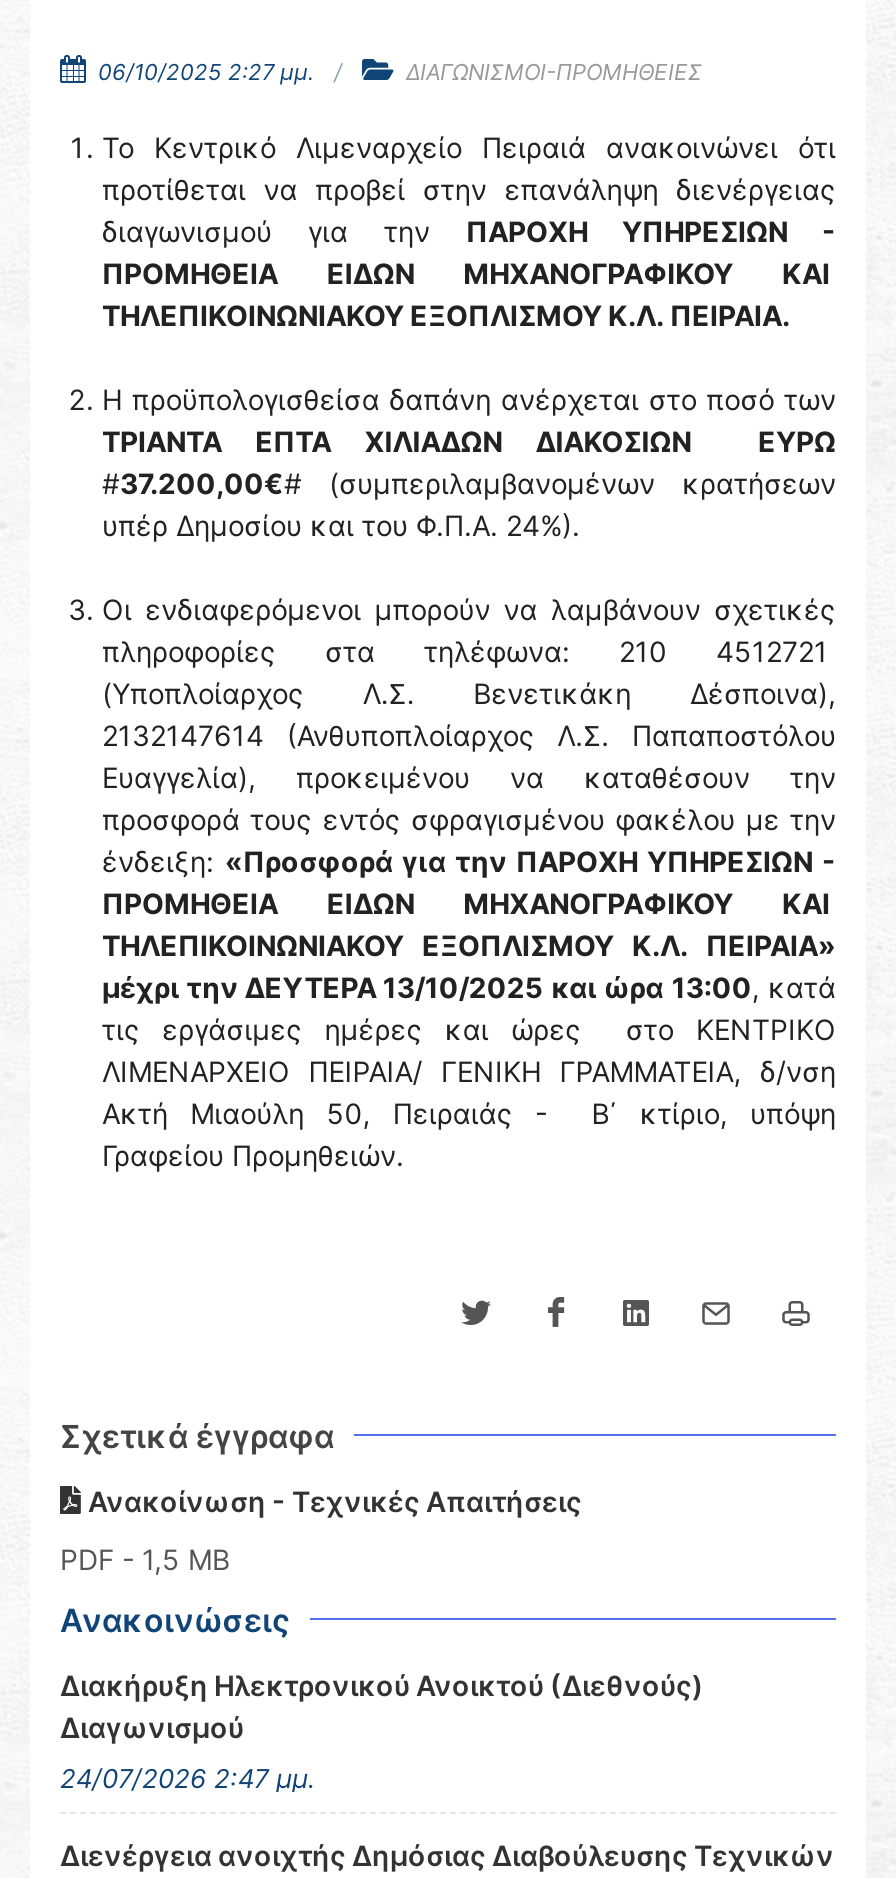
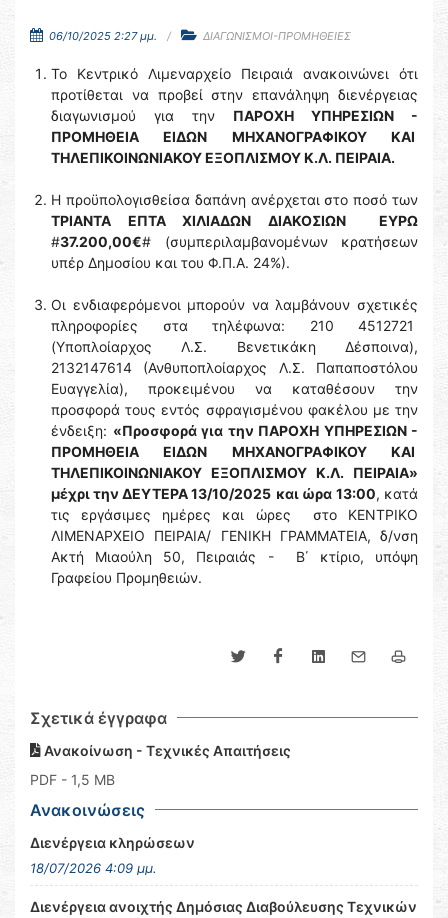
[60,1668,704,1744] Διακήρυξη Ηλεκτρονικού Ανοικτού (Διεθνούς) | Διαγωνισμού -> [30,834,195,851] Διενέργεια κληρώσεων
[60,1762,316,1794] 24/07/2026 2:47 μμ. -> [30,860,157,876] 18/07/2026 4:09 μμ.

